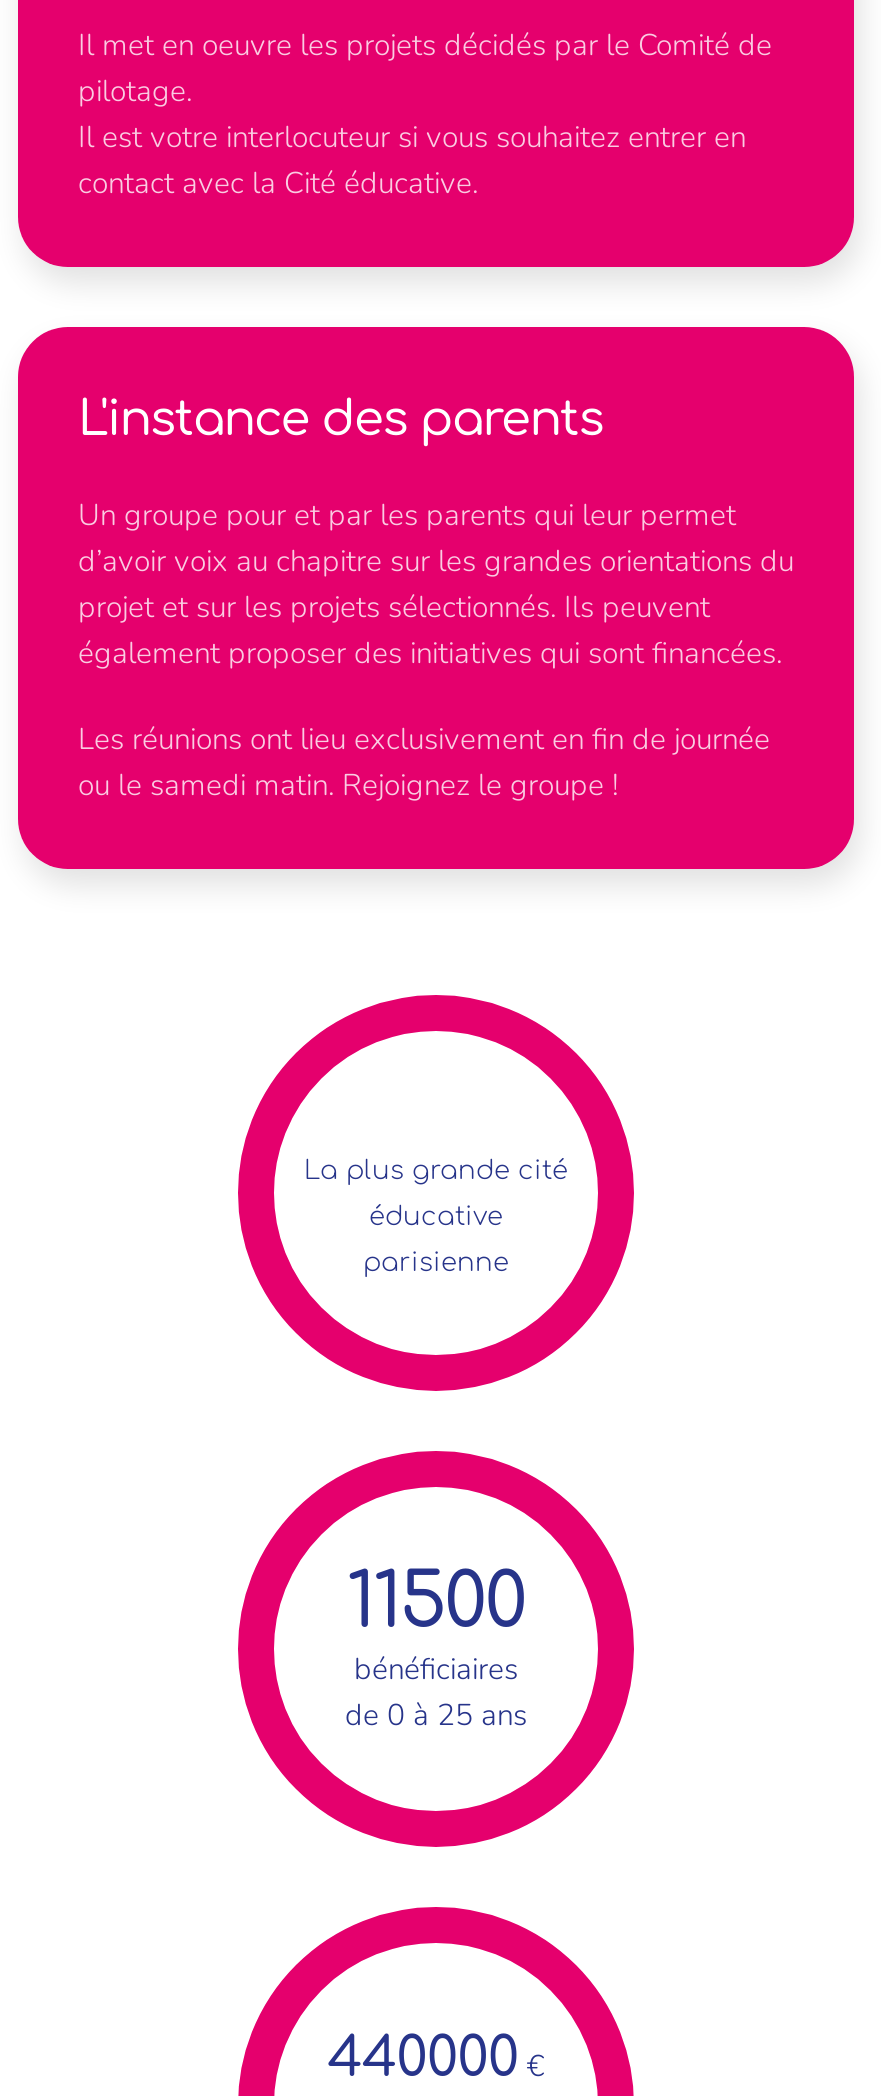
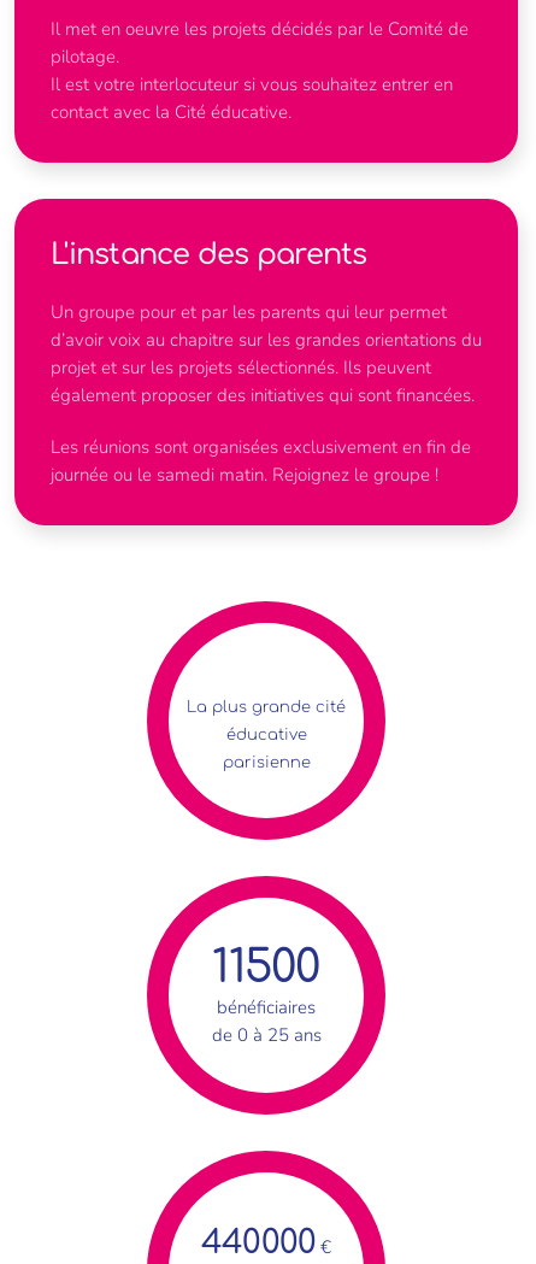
[78,720,770,806] Les réunions ont lieu exclusivement en fin de journée | ou le samedi matin. Rejoignez le groupe ! -> [51,435,471,487] Les réunions sont organisées exclusivement en fin de | journée ou le samedi matin. Rejoignez le groupe !

